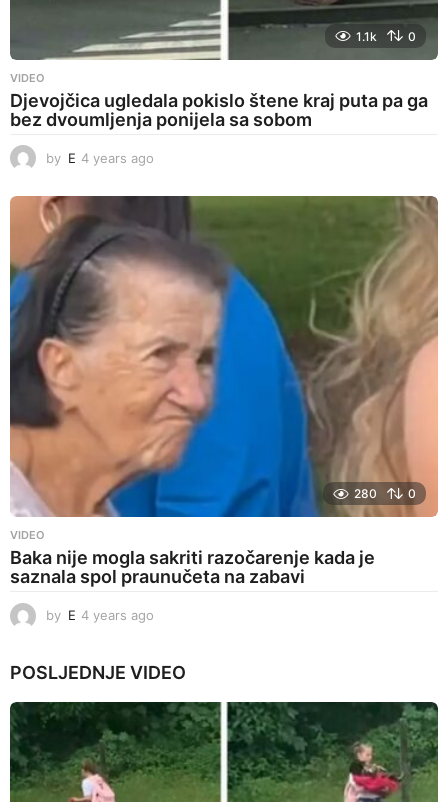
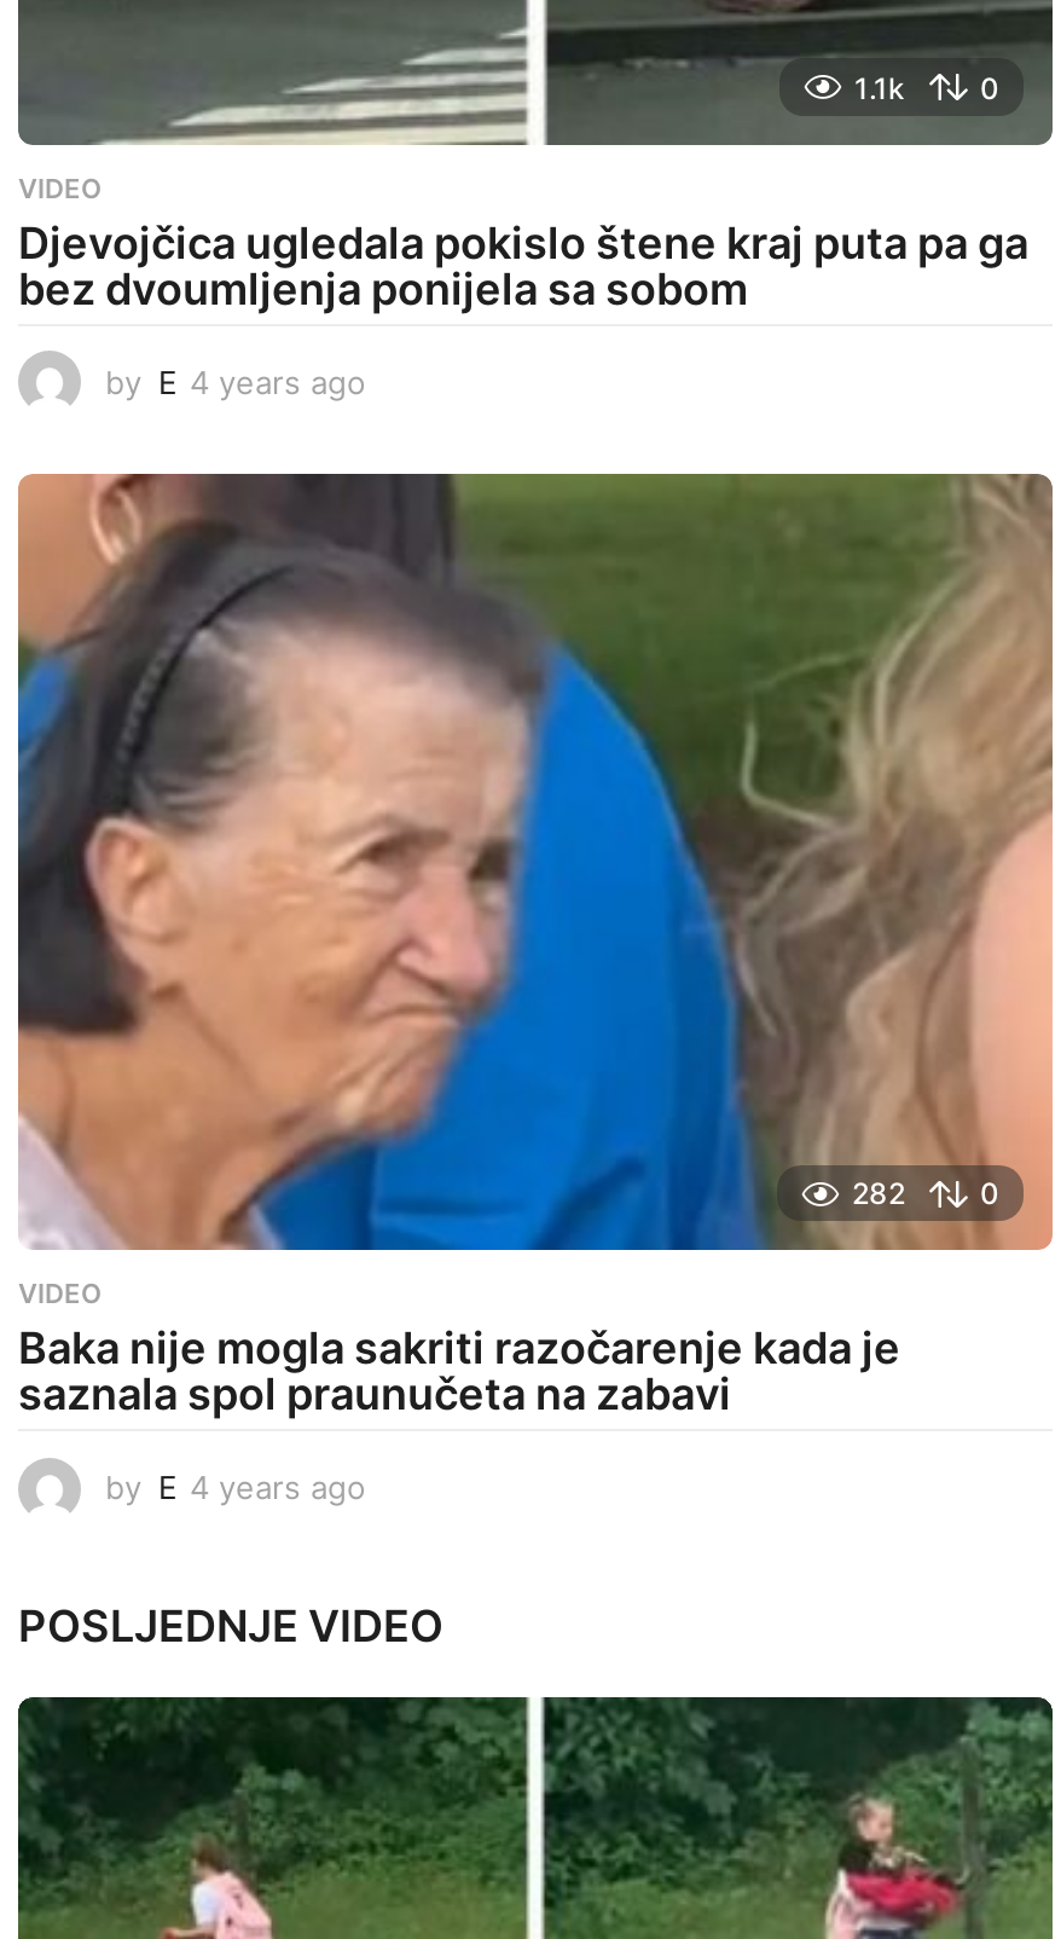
[354,486,377,501] 280 -> [852,1175,905,1211] 282

